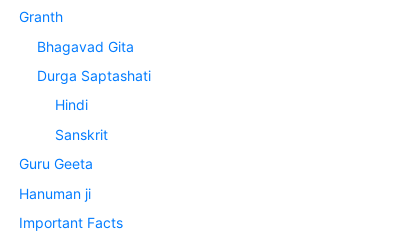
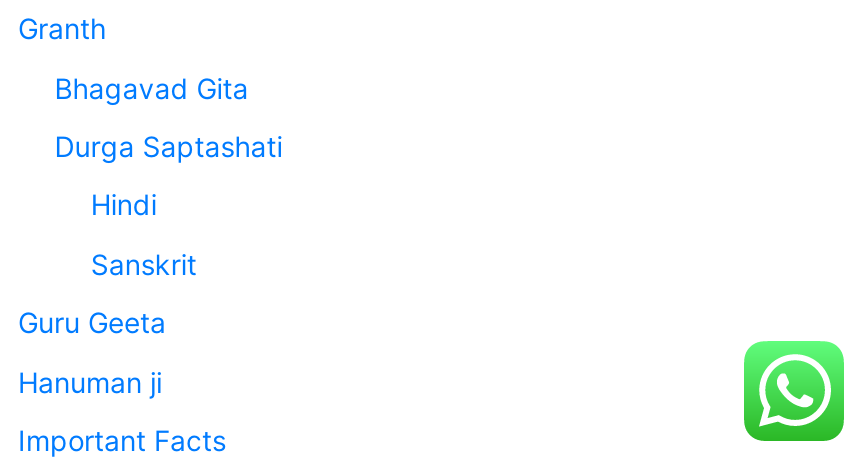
none -> [742,339,846,443] [image]

